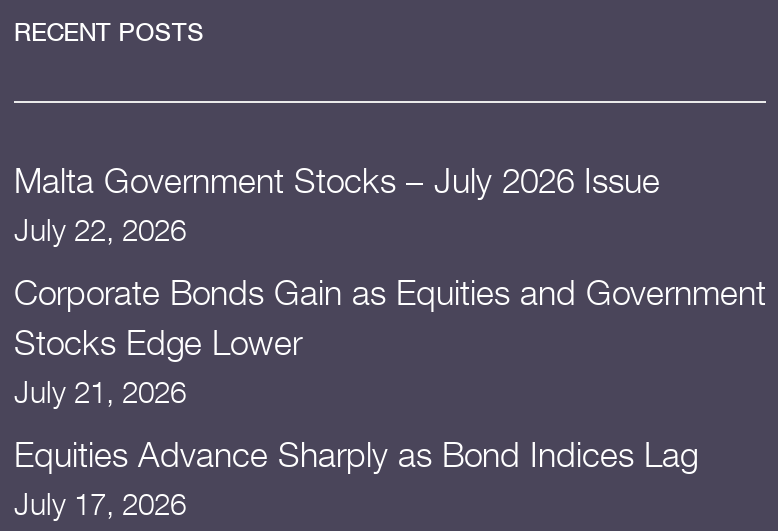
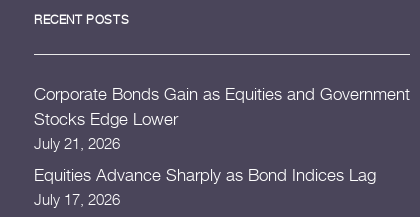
[14,161,660,247] Malta Government Stocks – July 2026 Issue | July 22, 2026 -> none

